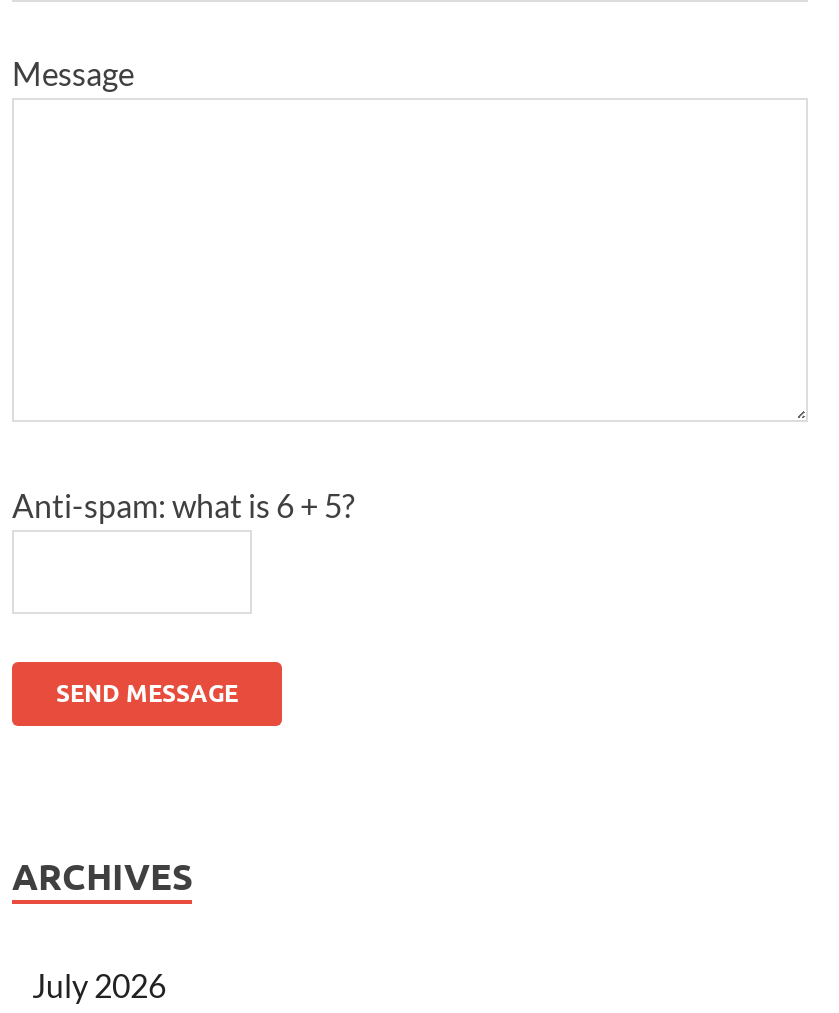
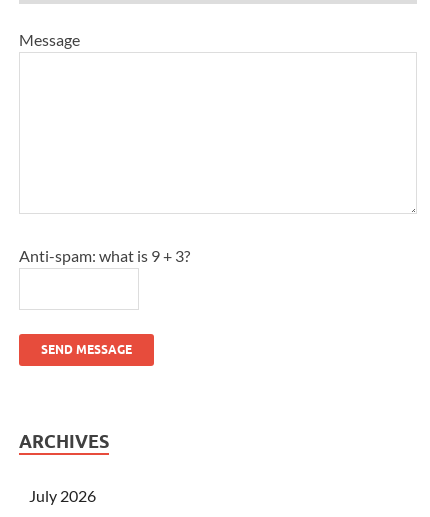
[12,486,354,524] Anti-spam: what is 6 + 5? -> [19,246,190,265] Anti-spam: what is 9 + 3?

